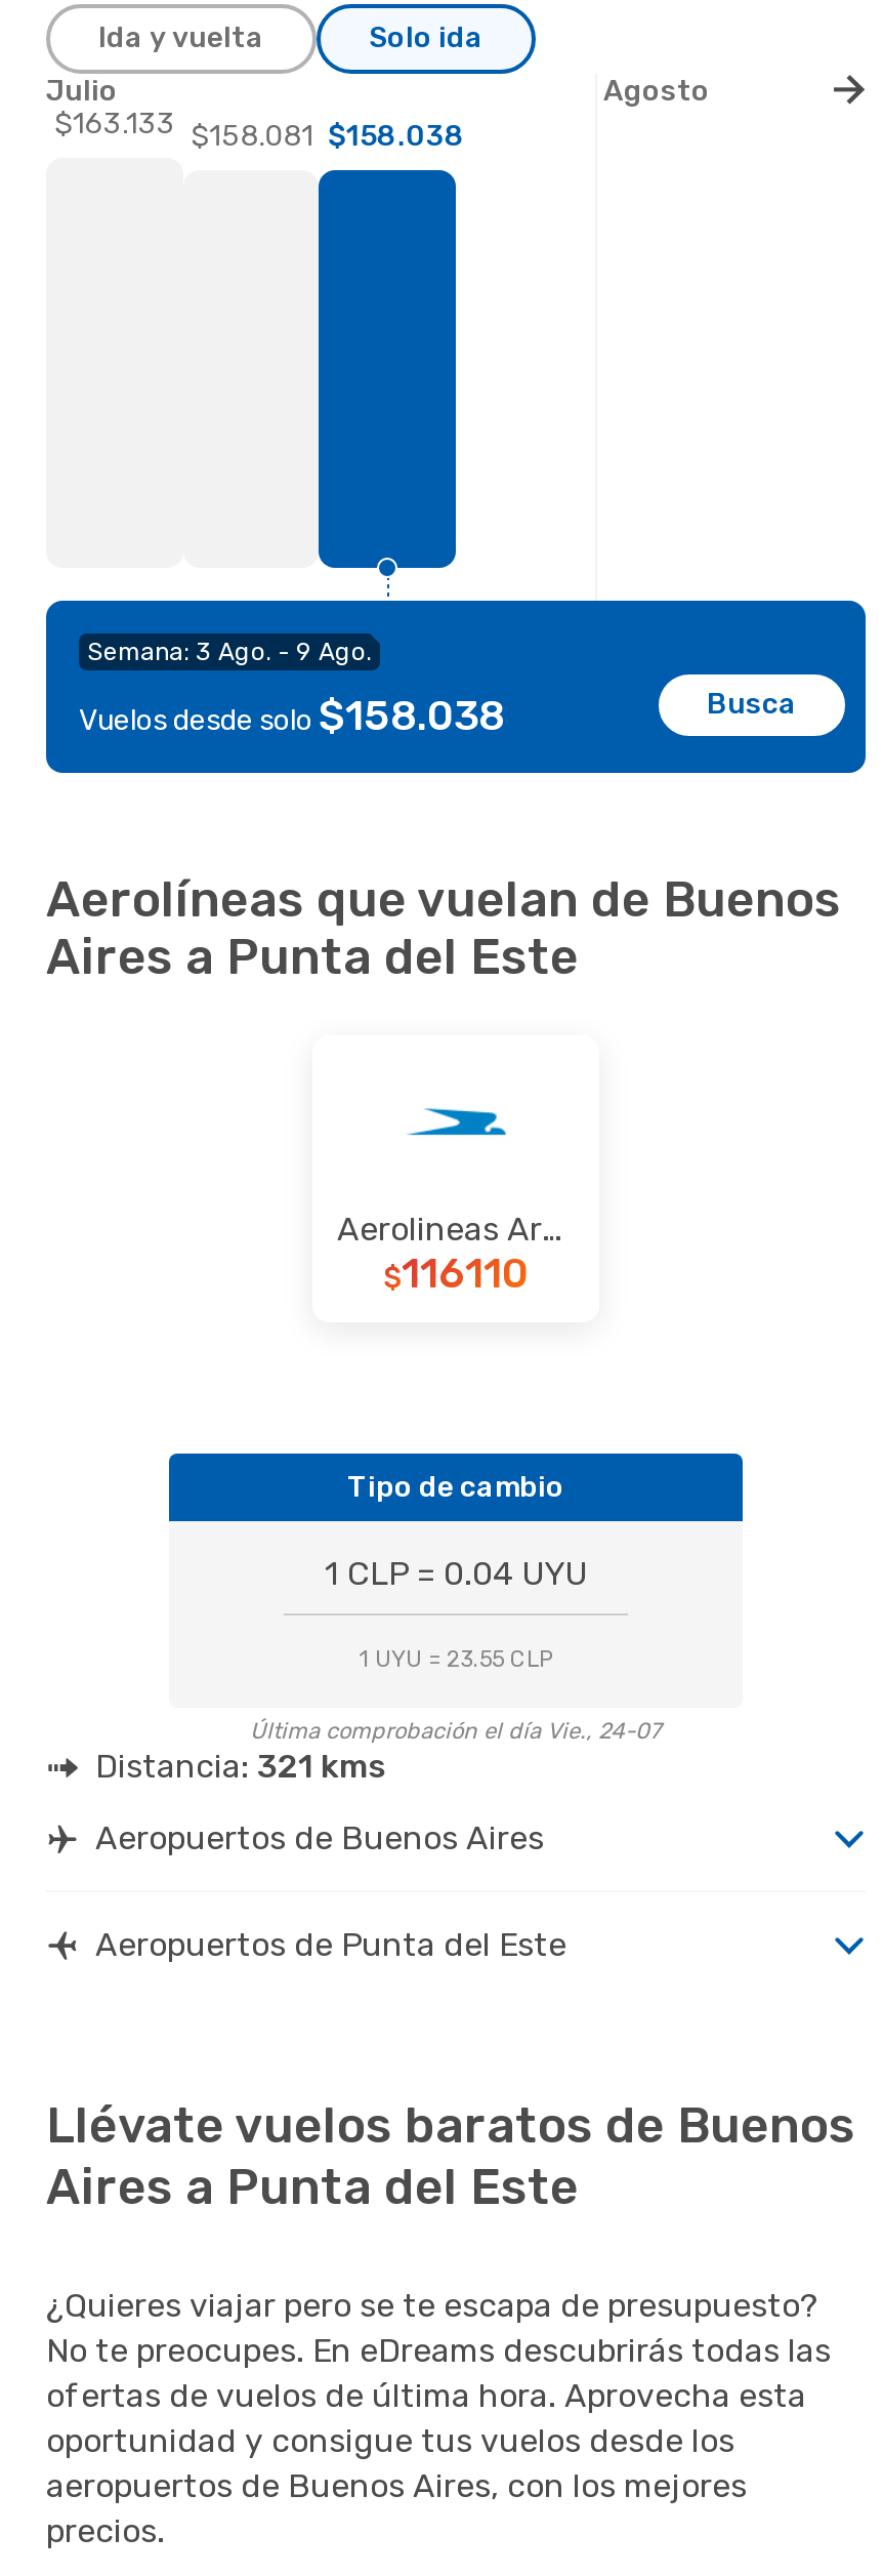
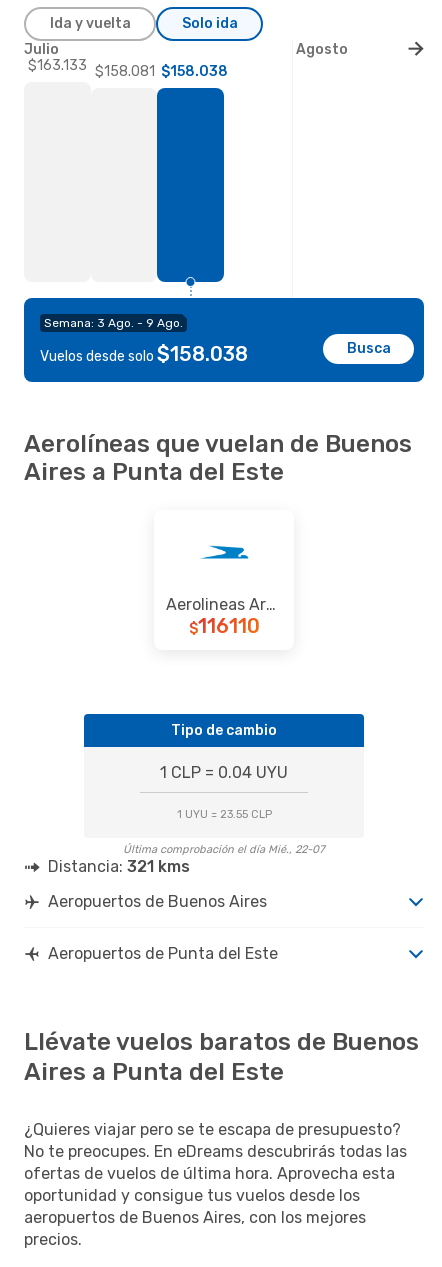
[250,1718,662,1744] Última comprobación el día Vie., 24-07 -> [123,843,325,856] Última comprobación el día Mié., 22-07

